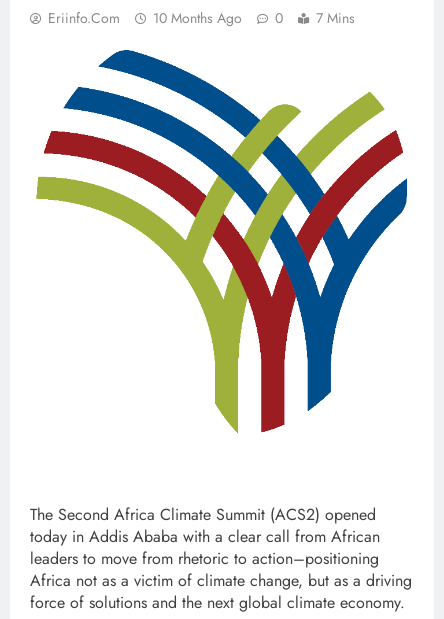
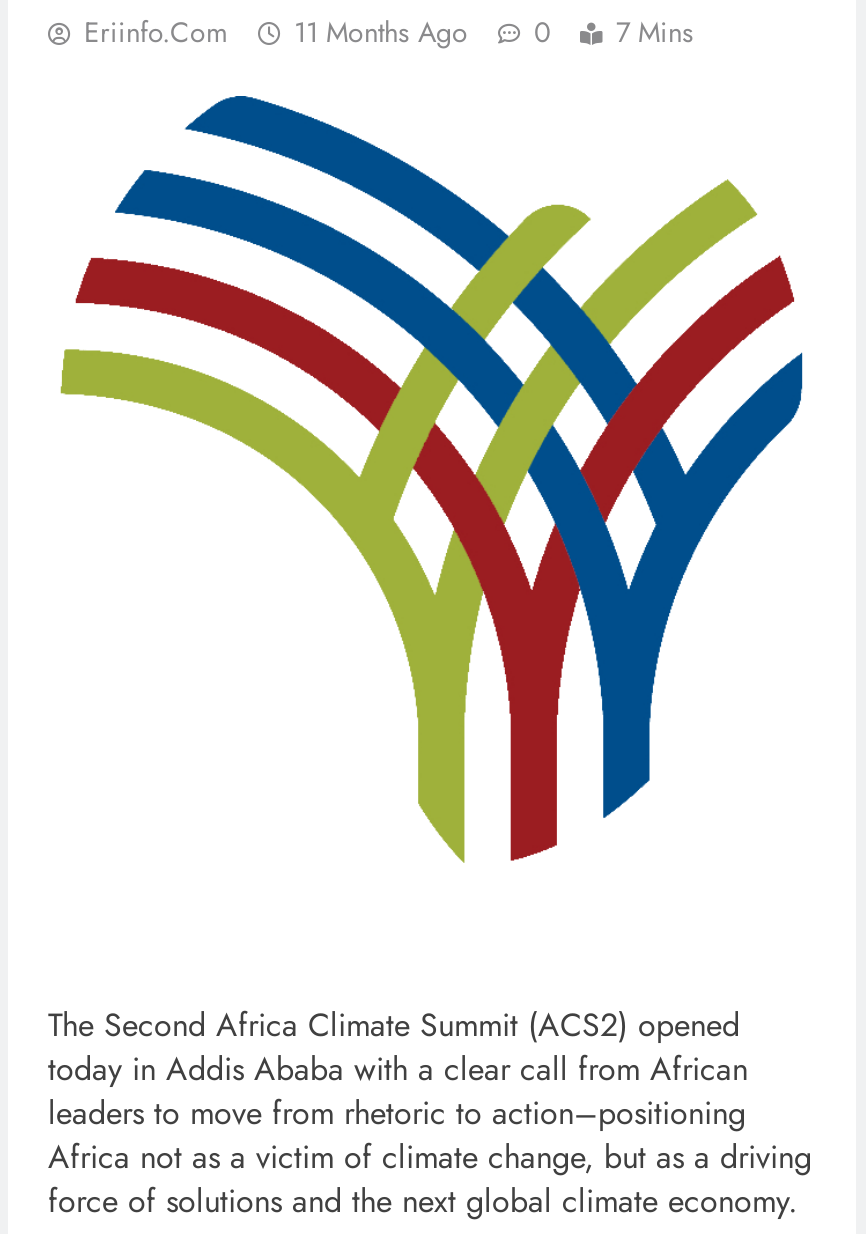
[48,8,355,28] Eriinfo.com 10 Months Ago 0 7 Mins -> [84,12,694,52] Eriinfo.com 11 Months Ago 0 7 Mins

